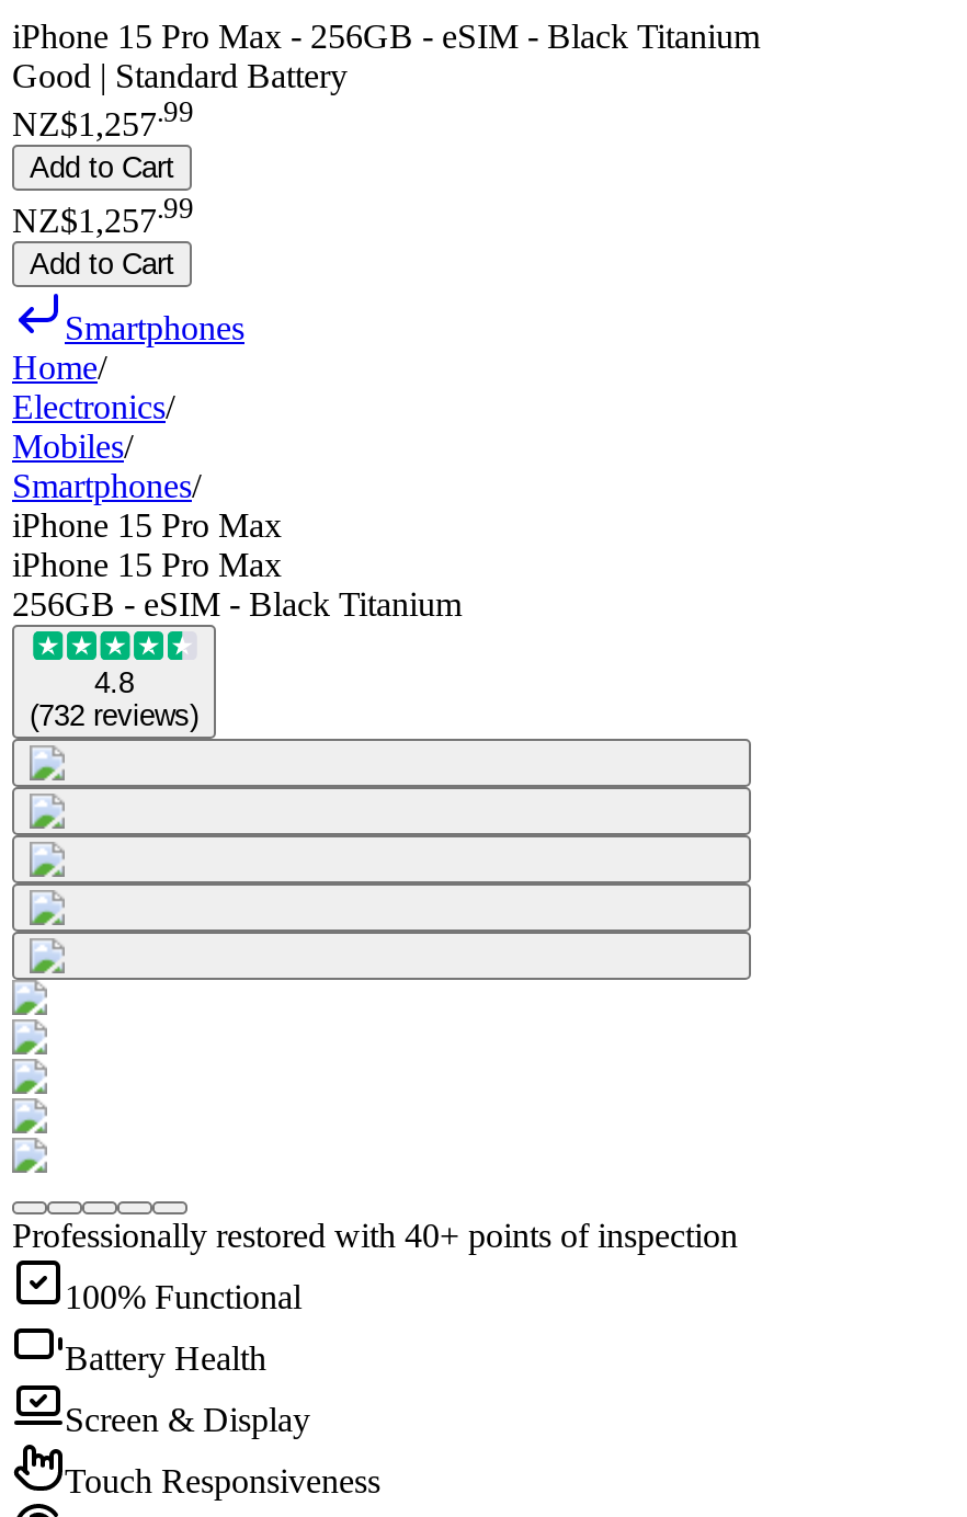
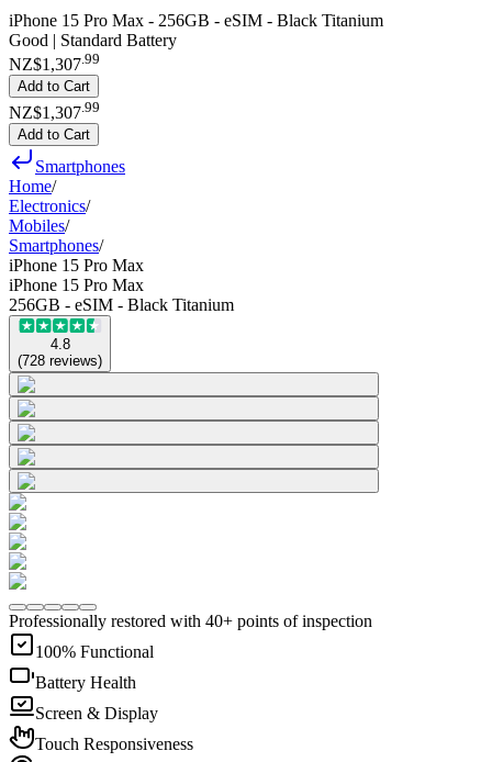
[12,96,194,143] NZ$1,257.99 -> [9,51,100,74] NZ$1,307.99
[12,191,194,238] NZ$1,257.99 -> [9,98,100,122] NZ$1,307.99
[30,699,198,732] (732 reviews) -> [18,352,102,369] (728 reviews)

